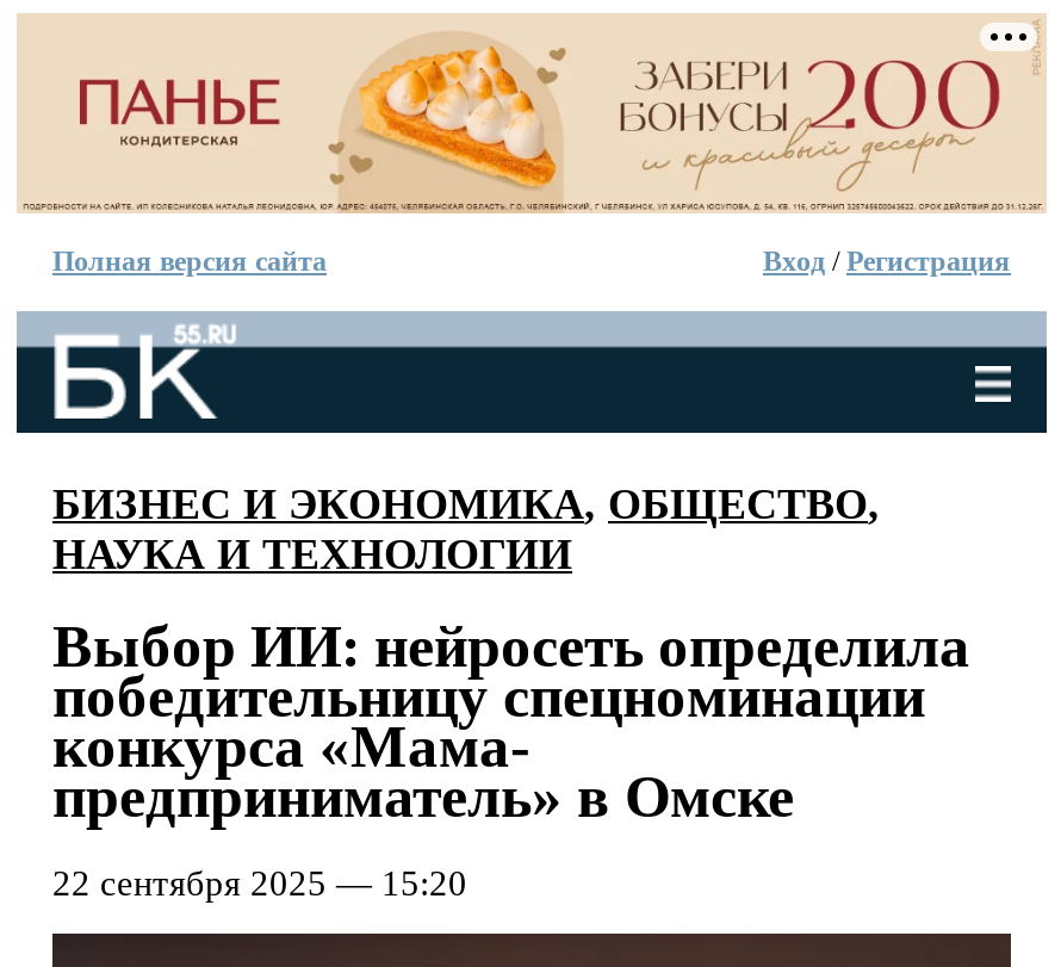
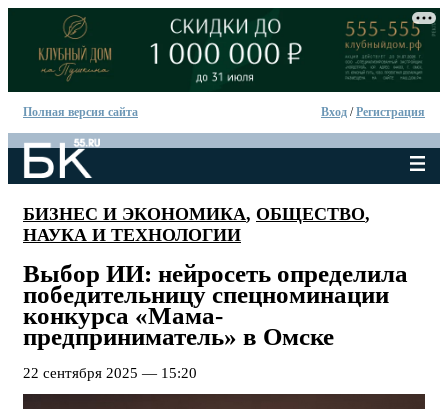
[17,13,1047,213] [image] -> [7,7,441,93] [image]

